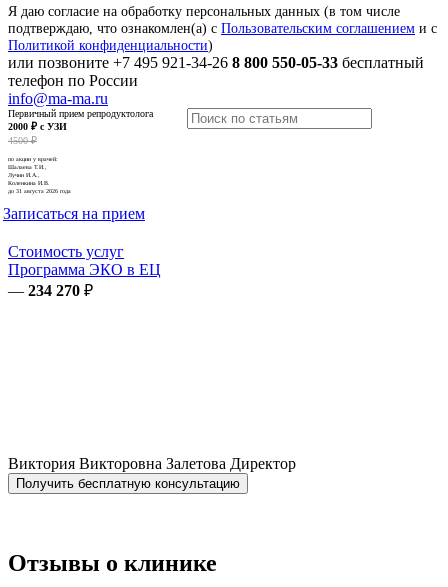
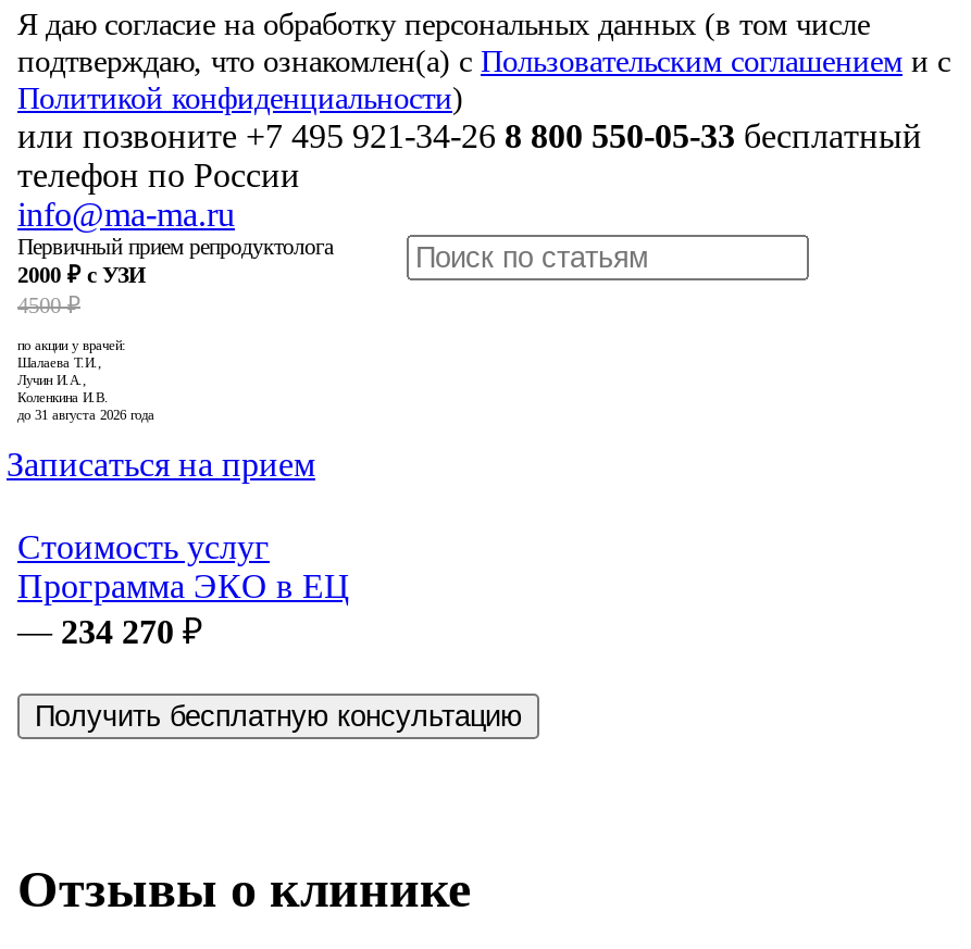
[8,455,296,472] Виктория Викторовна Залетова Директор -> none

